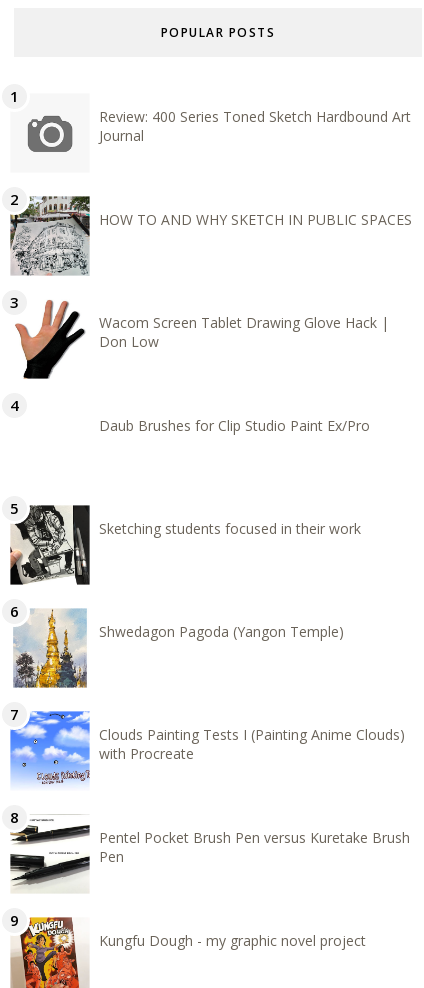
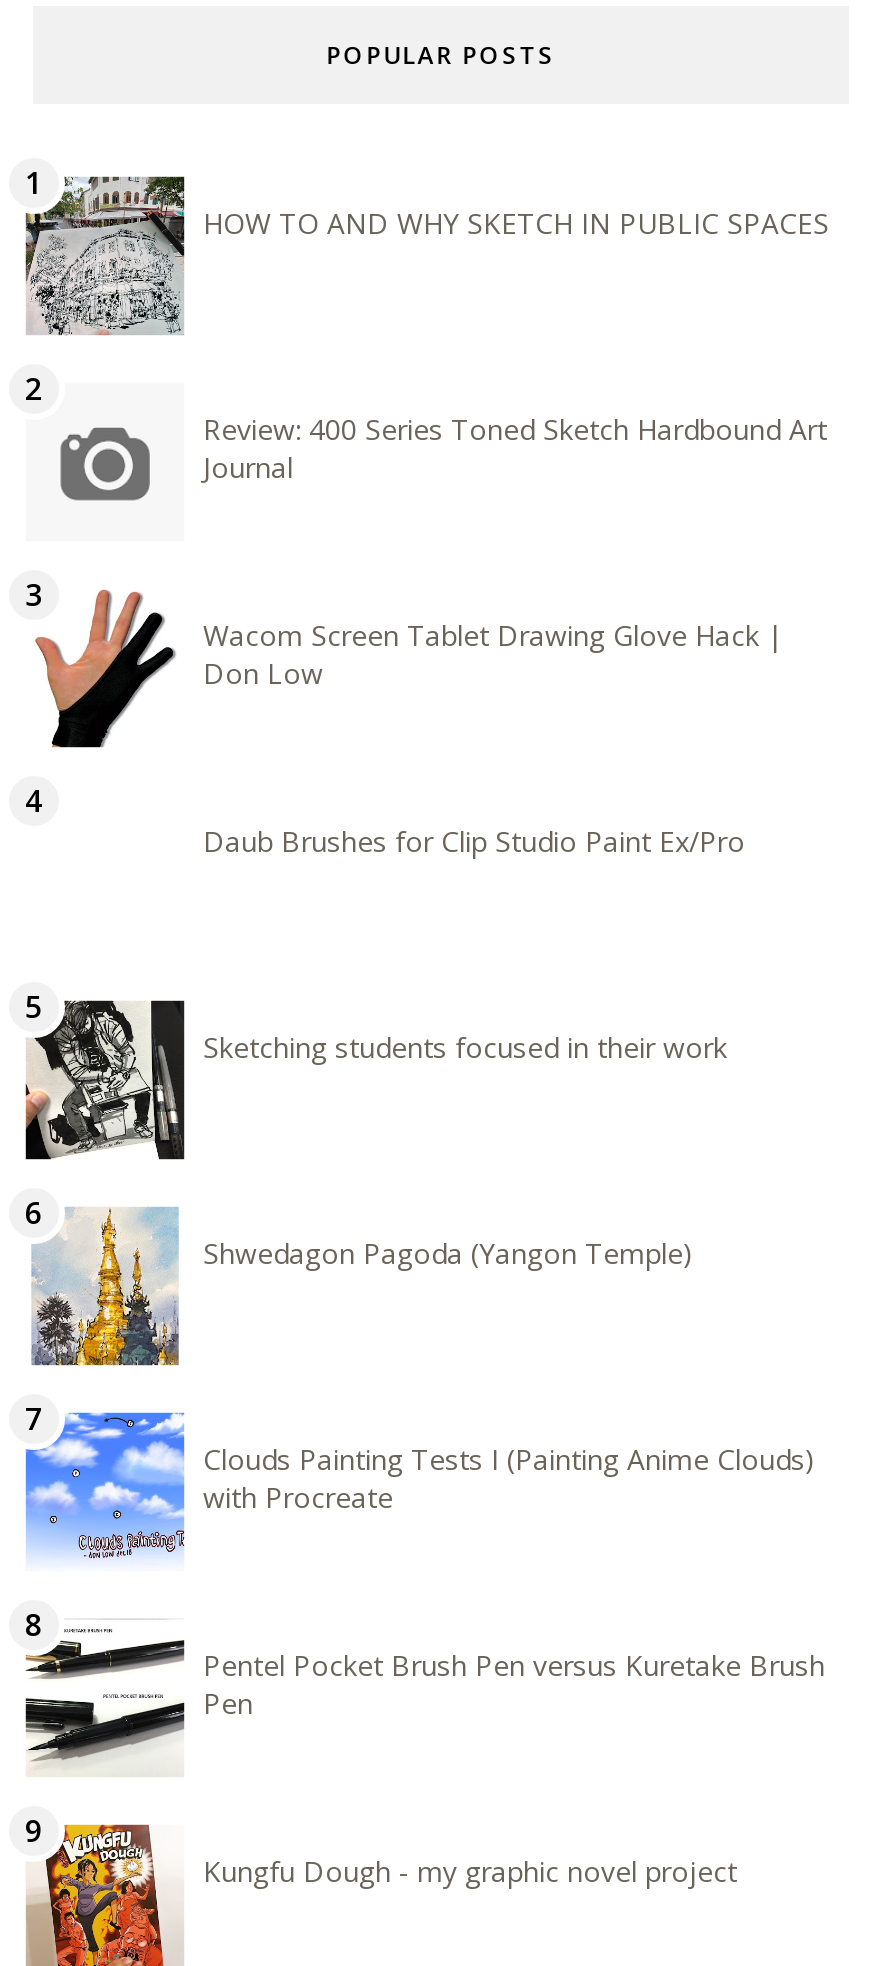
moved [99,107,411,145] -> [203,410,827,486]: Review: 400 Series Toned Sketch Hardbound Art | Journal
moved [9,195,412,276] -> [23,174,829,336]: [image] | HOW TO AND WHY SKETCH IN PUBLIC SPACES

